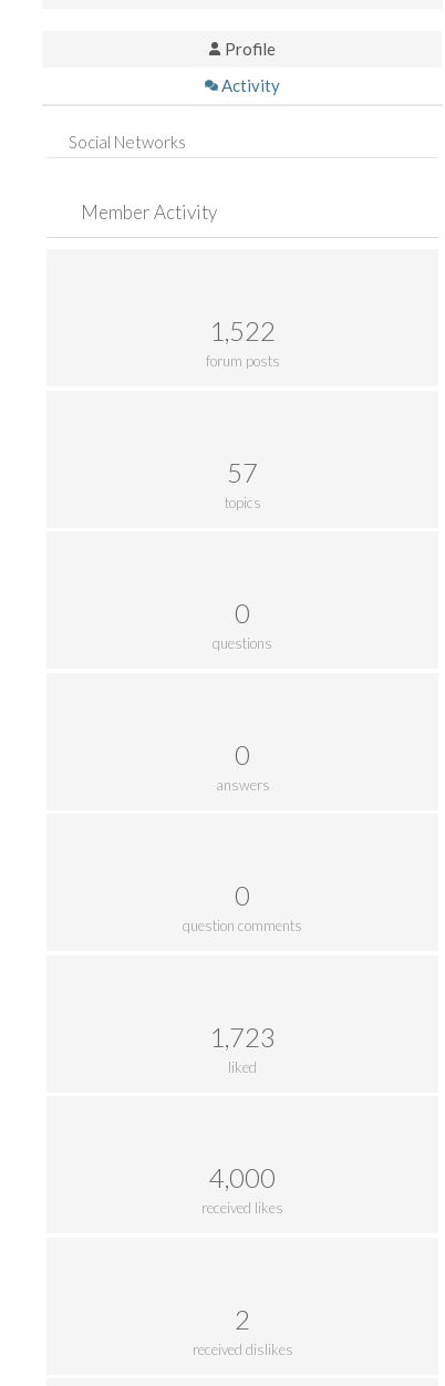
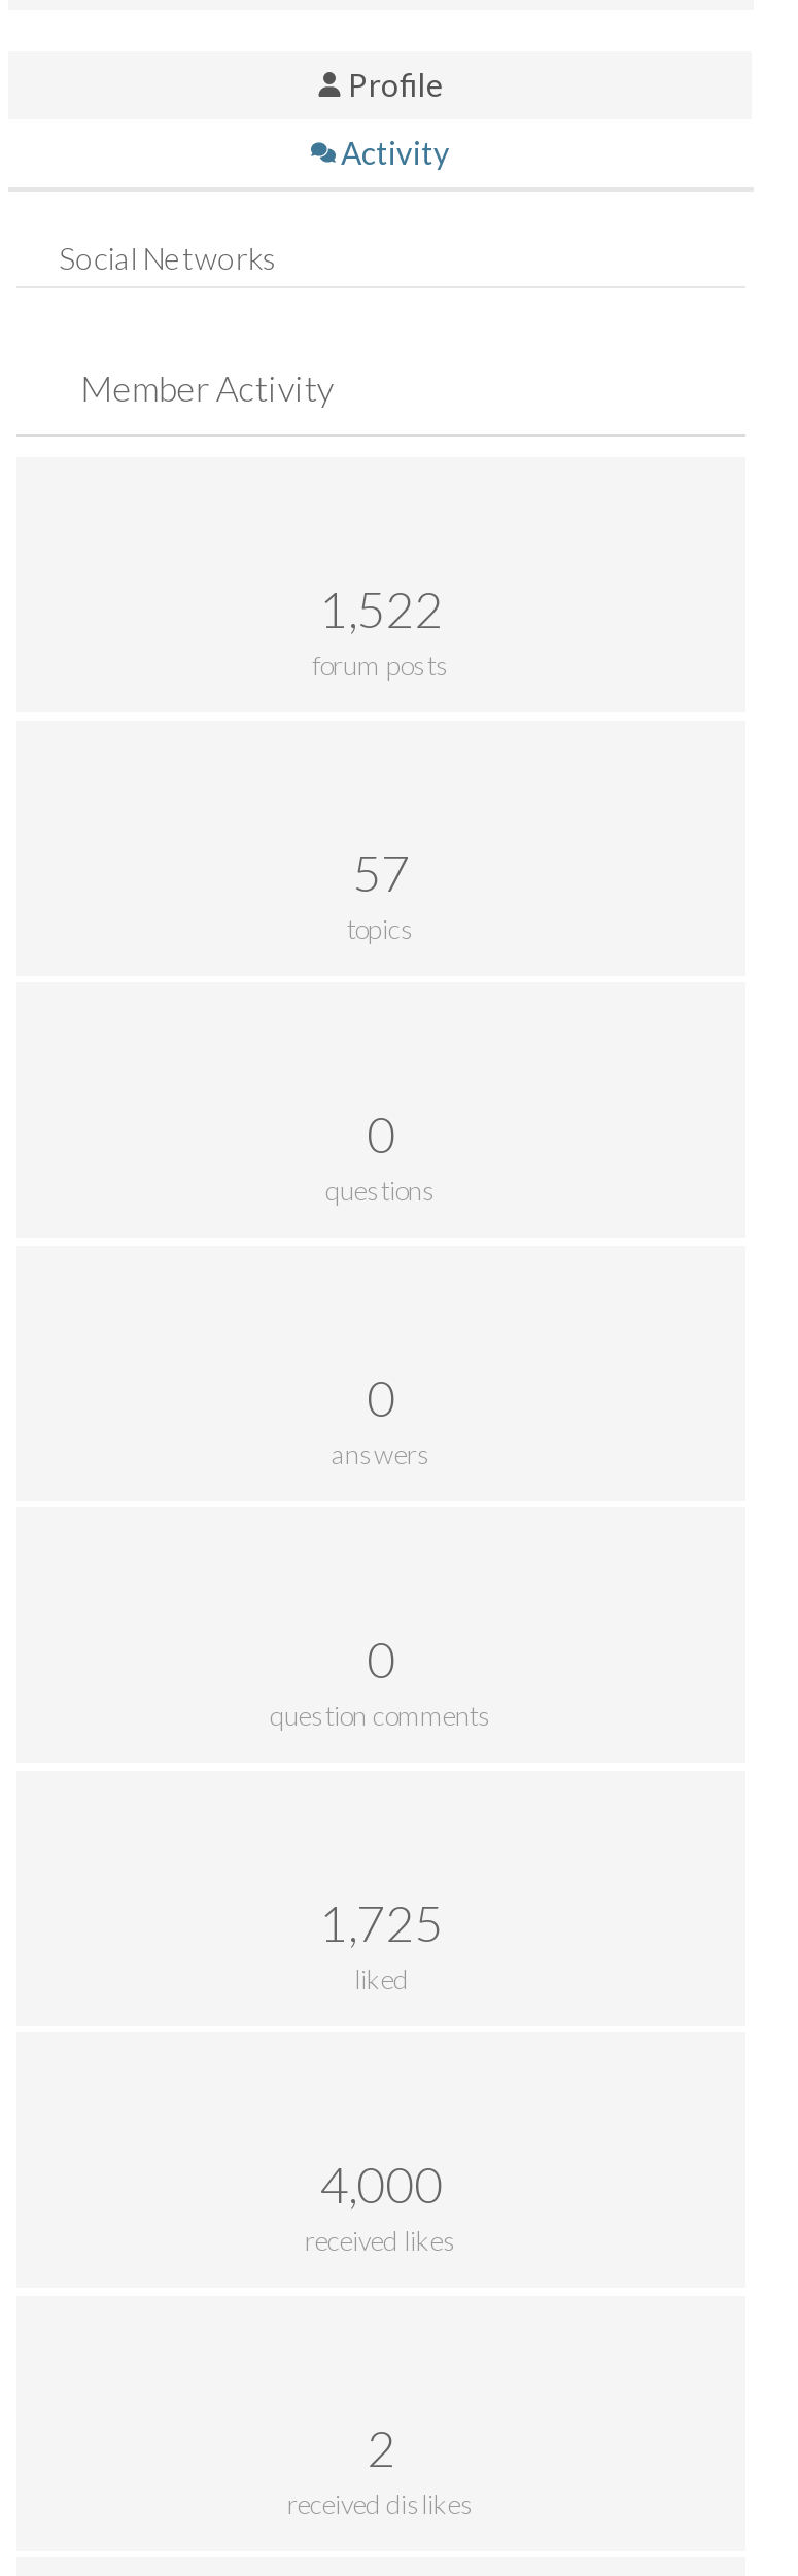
[209,1020,276,1052] 1,723 -> [319,1892,443,1951] 1,725

